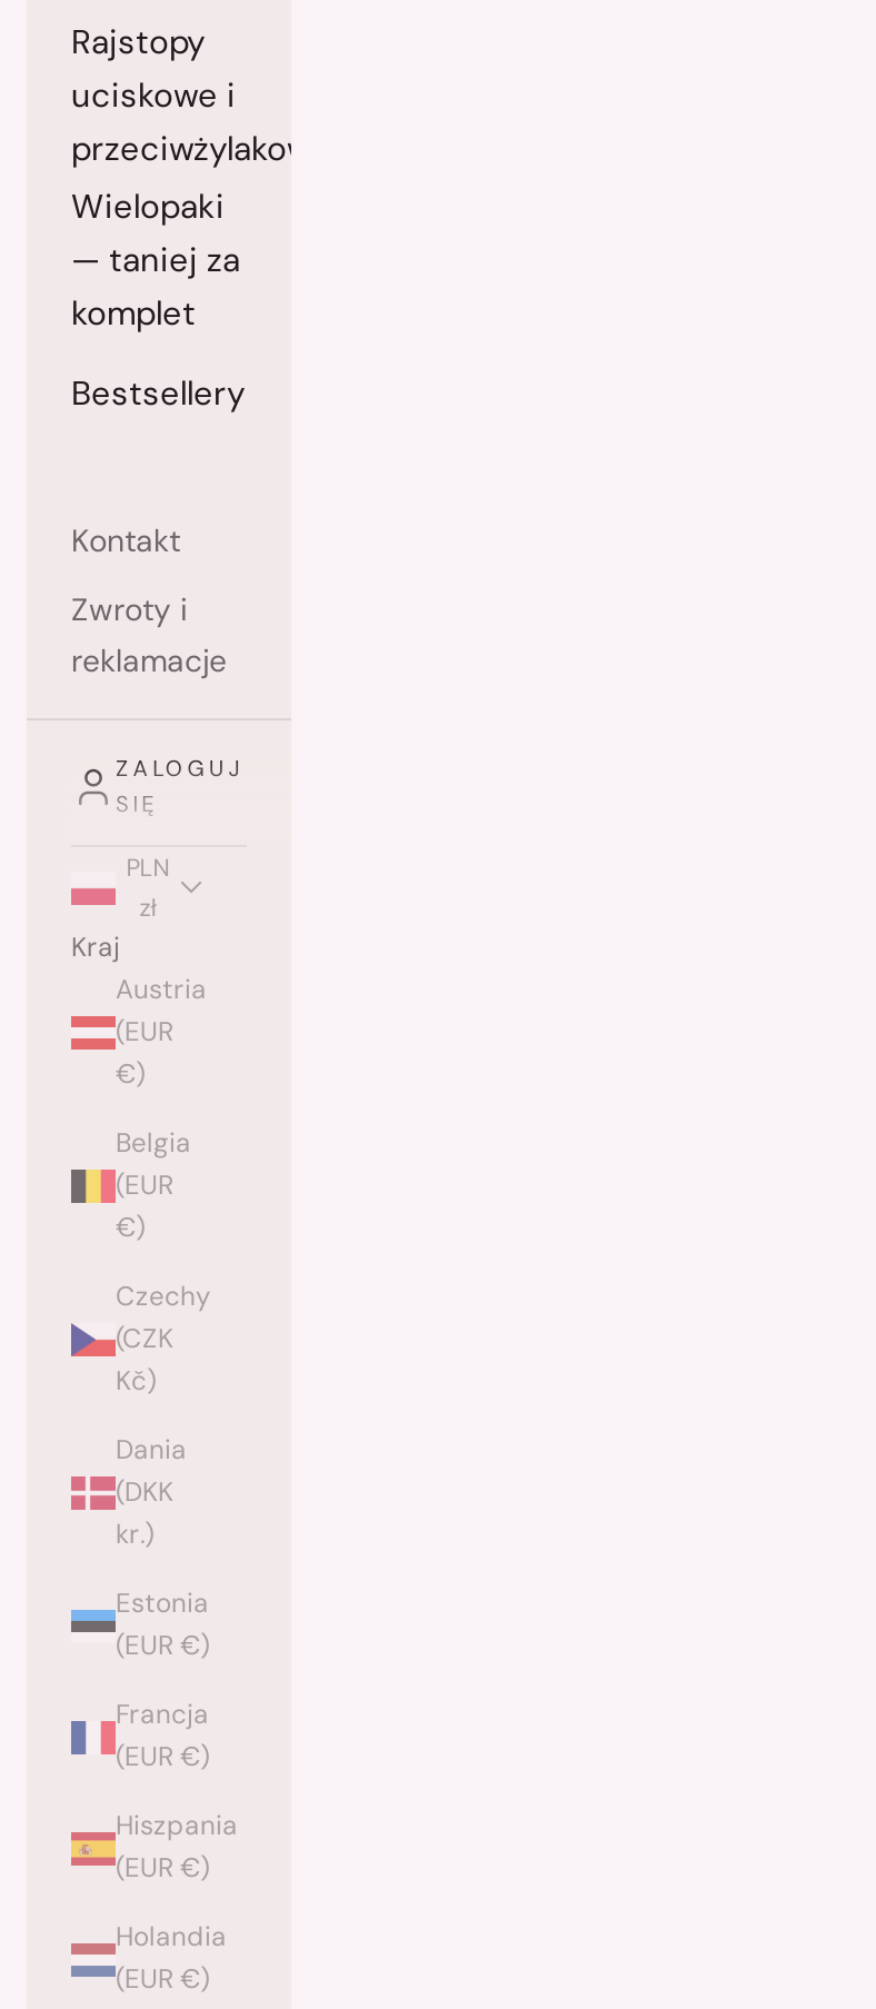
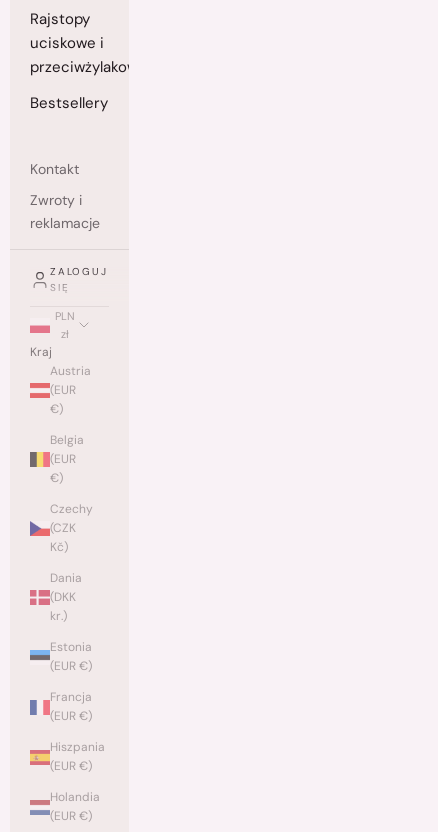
[71,185,240,336] Wielopaki | — taniej za | komplet -> none

